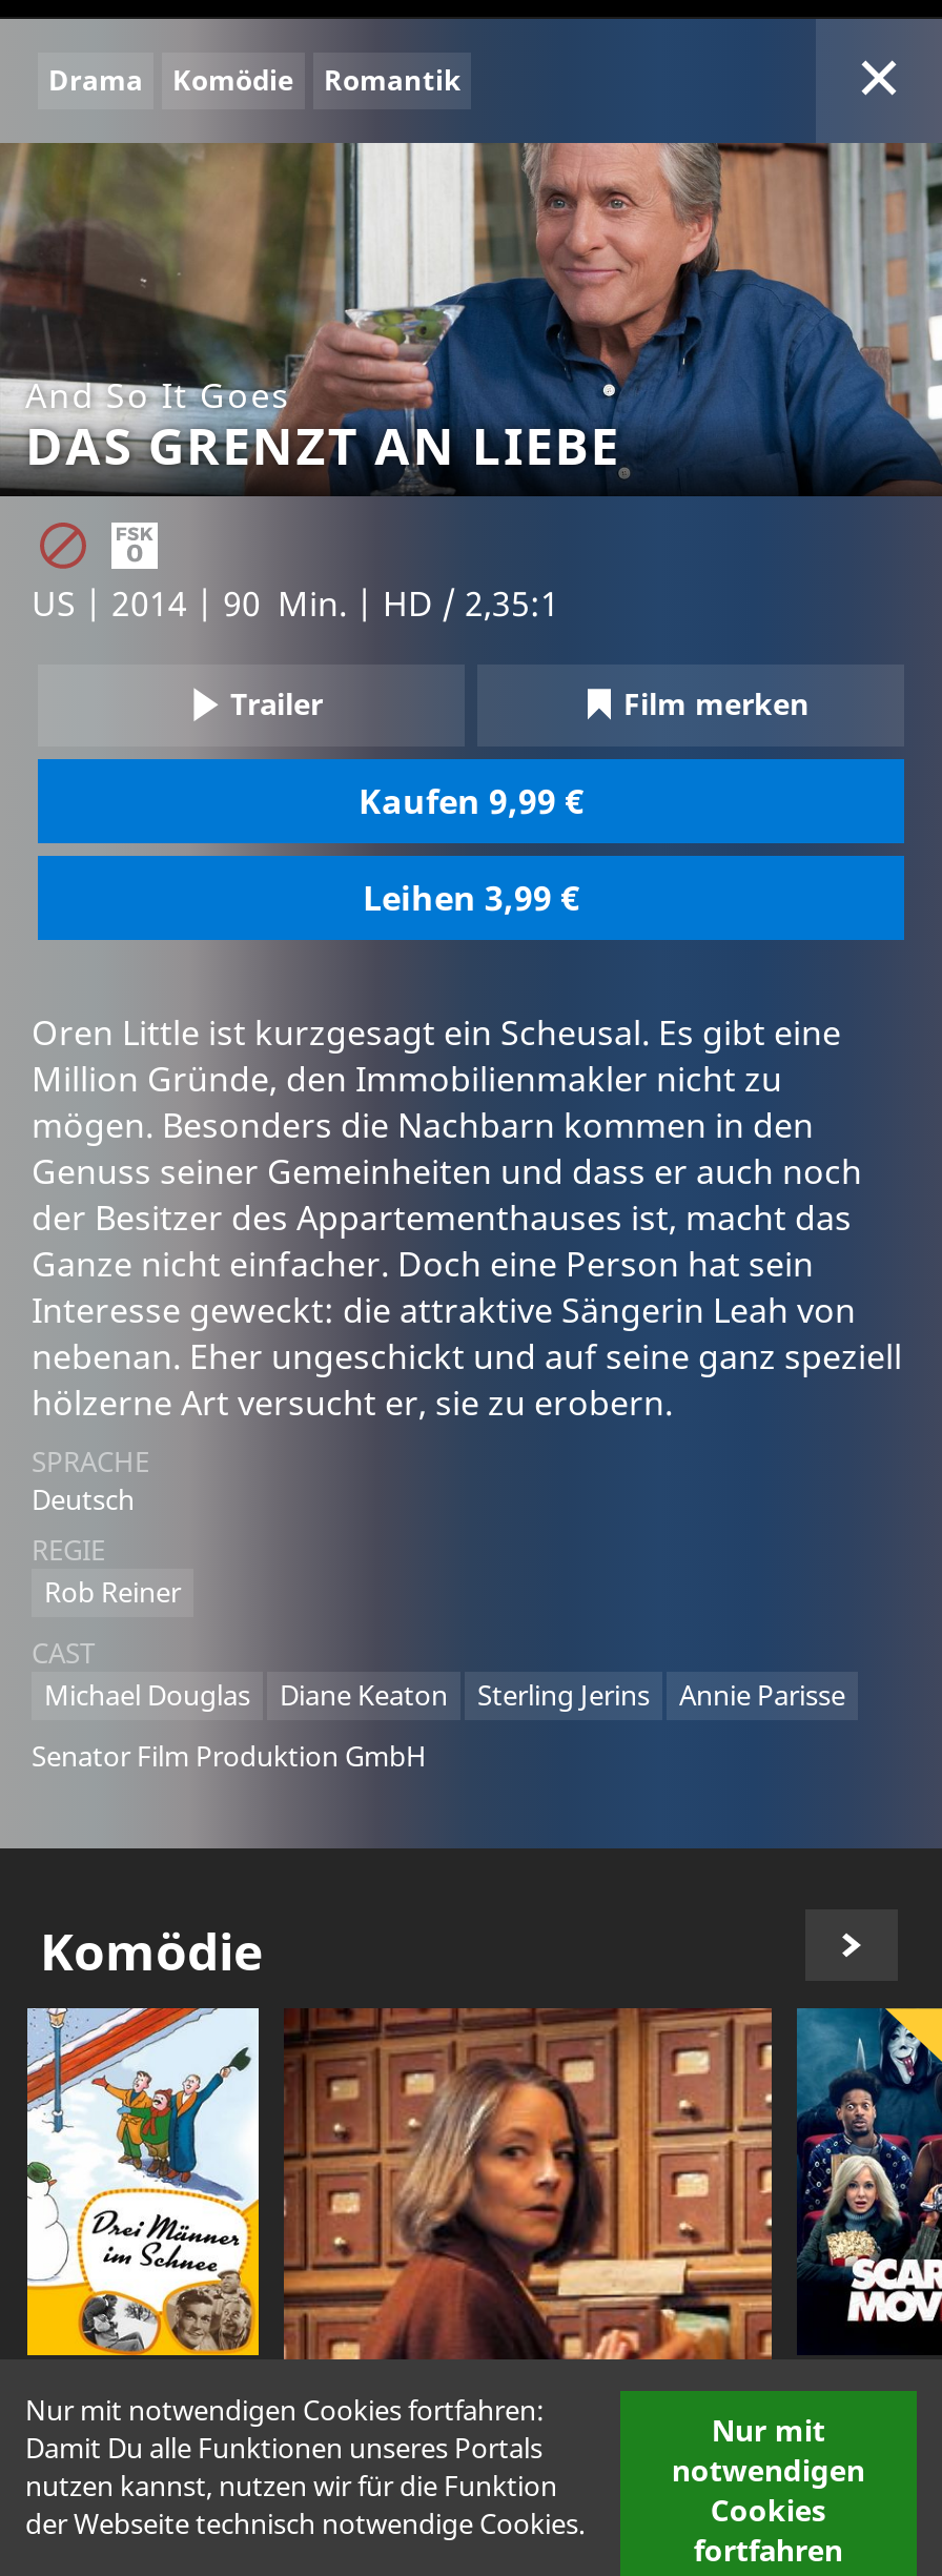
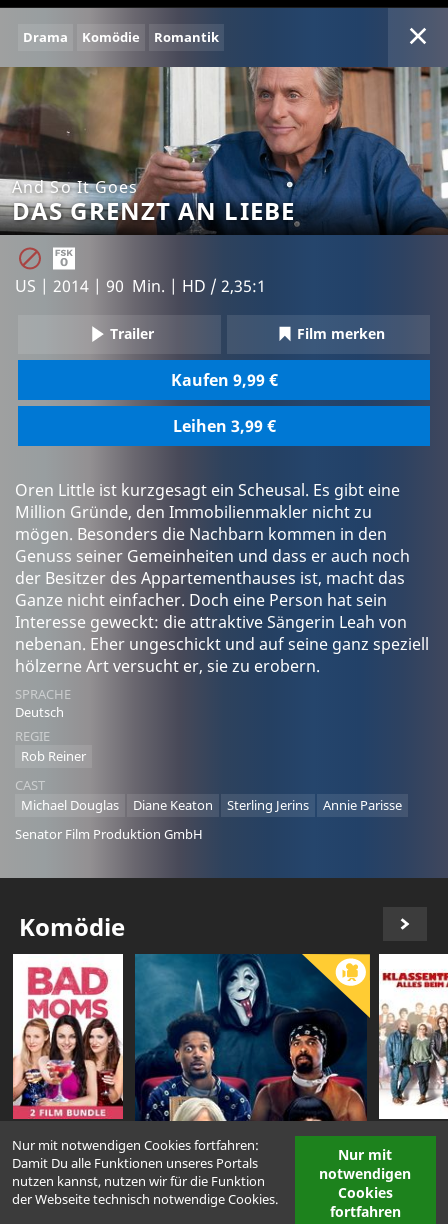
[25,2006,261,2357] [image] -> [12,953,124,1120] [image]
[282,2006,778,2362] [image] -> [134,953,371,1122] [image]
[797,2006,936,2355] [image] -> [378,953,445,1120] [image]

